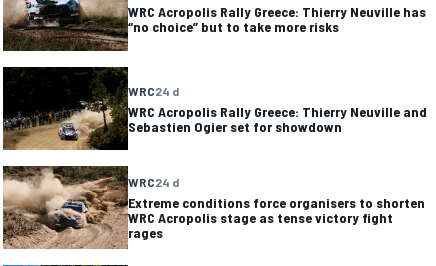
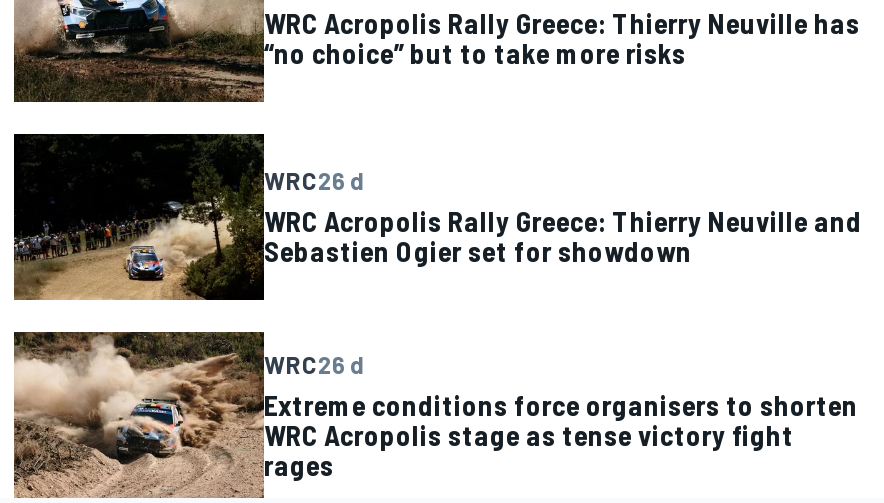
[128,84,179,98] WRC24 d -> [264,167,364,195] WRC26 d
[128,175,179,189] WRC24 d -> [264,350,364,378] WRC26 d

